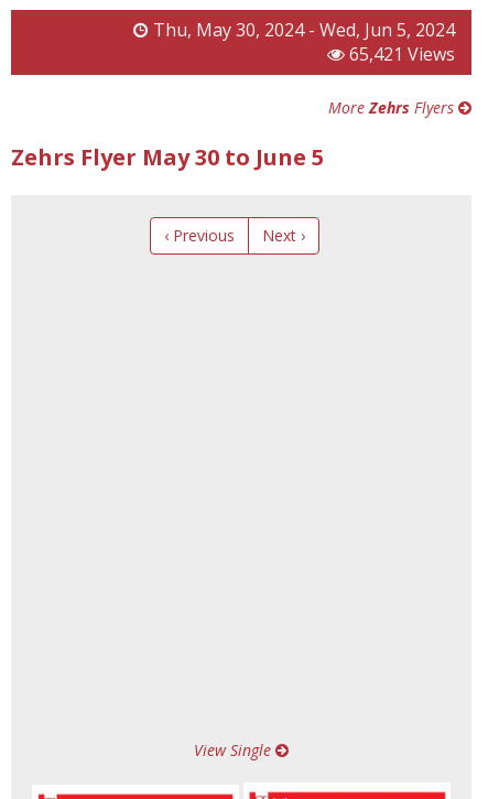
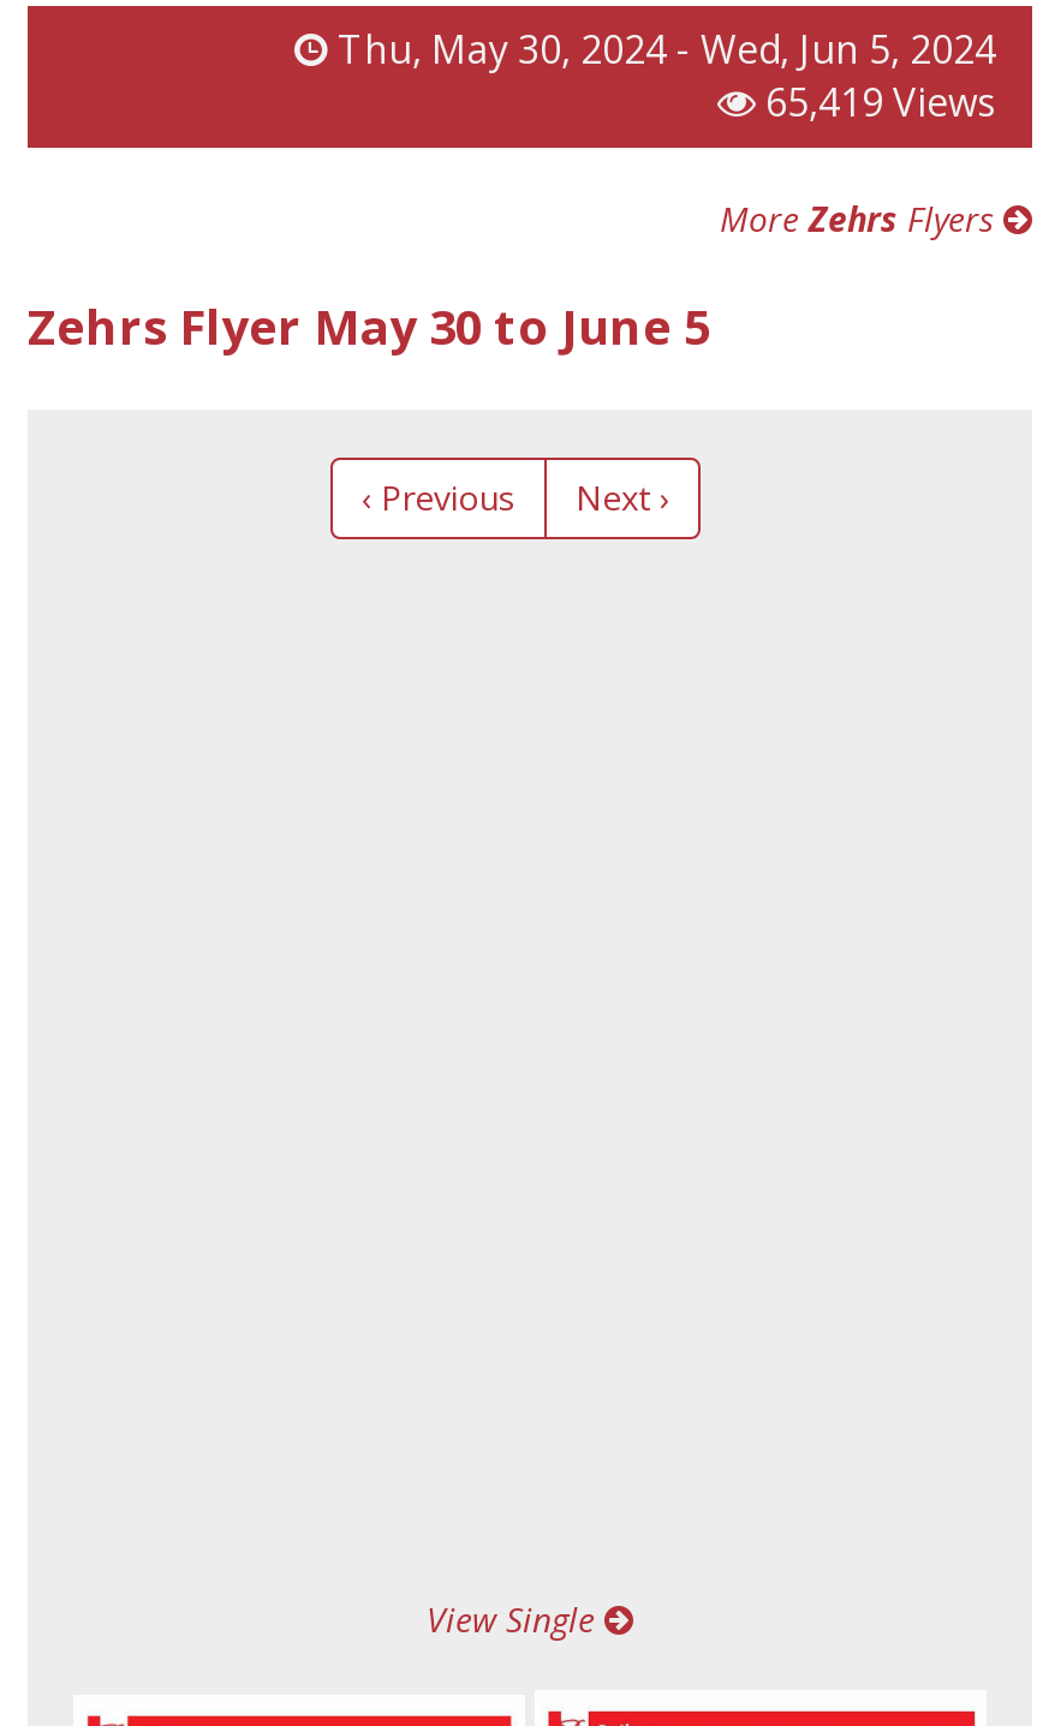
[349,42,455,66] 65,421 Views -> [765,76,996,129] 65,419 Views

